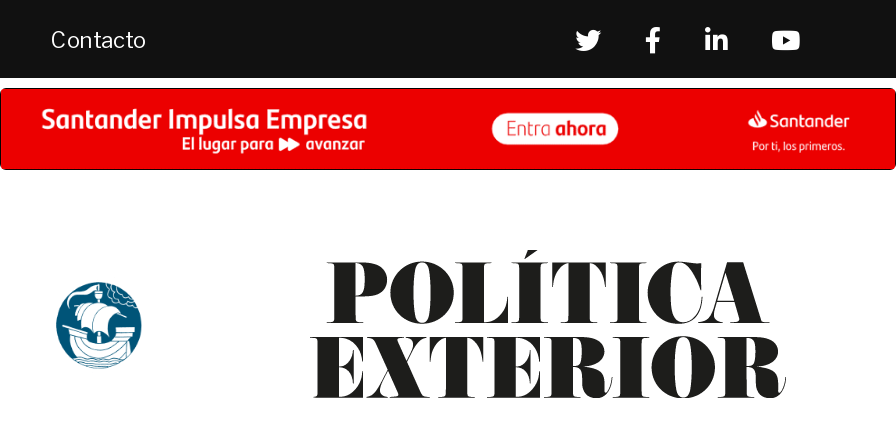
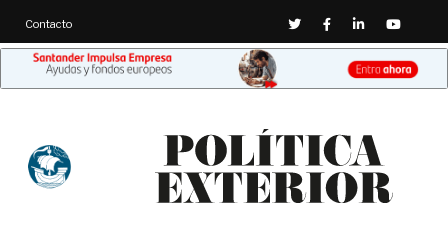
[6,86,890,172] [image] -> [3,48,445,89] [image]

